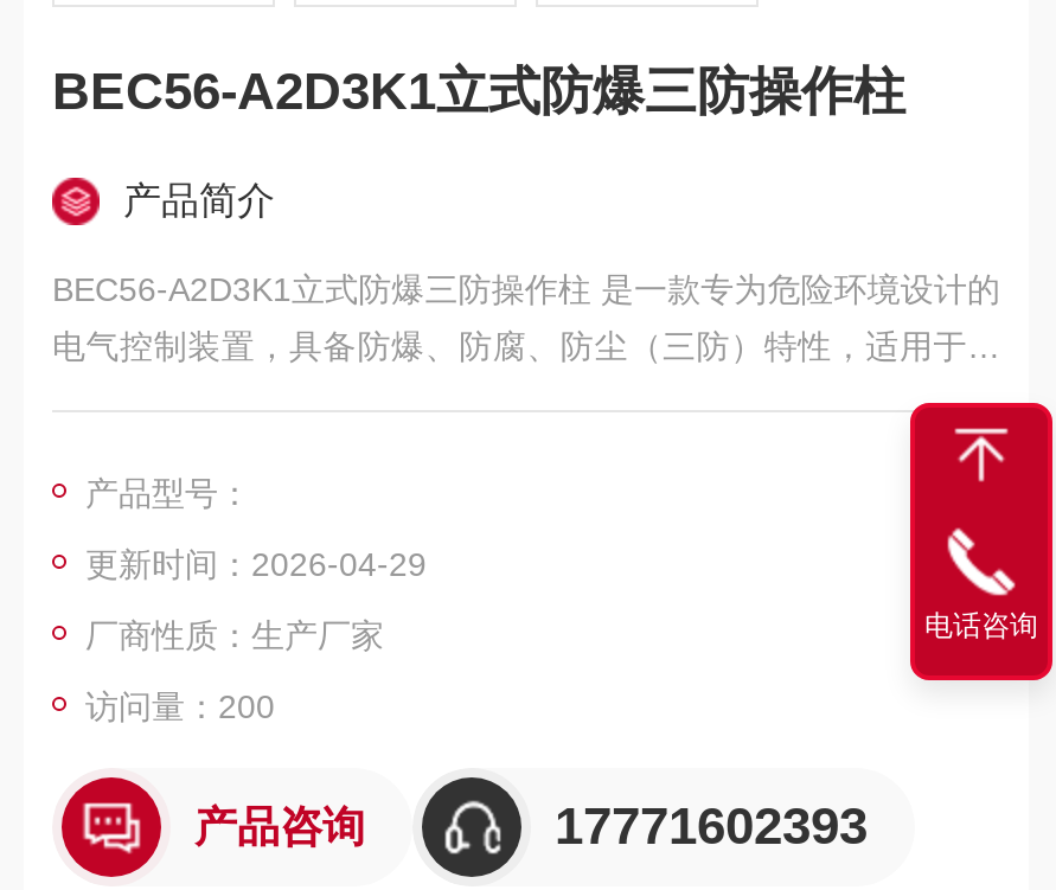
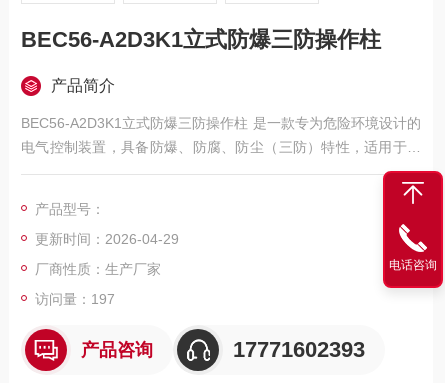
[85,687,275,725] 访问量：200 -> [35,291,115,307] 访问量：197

